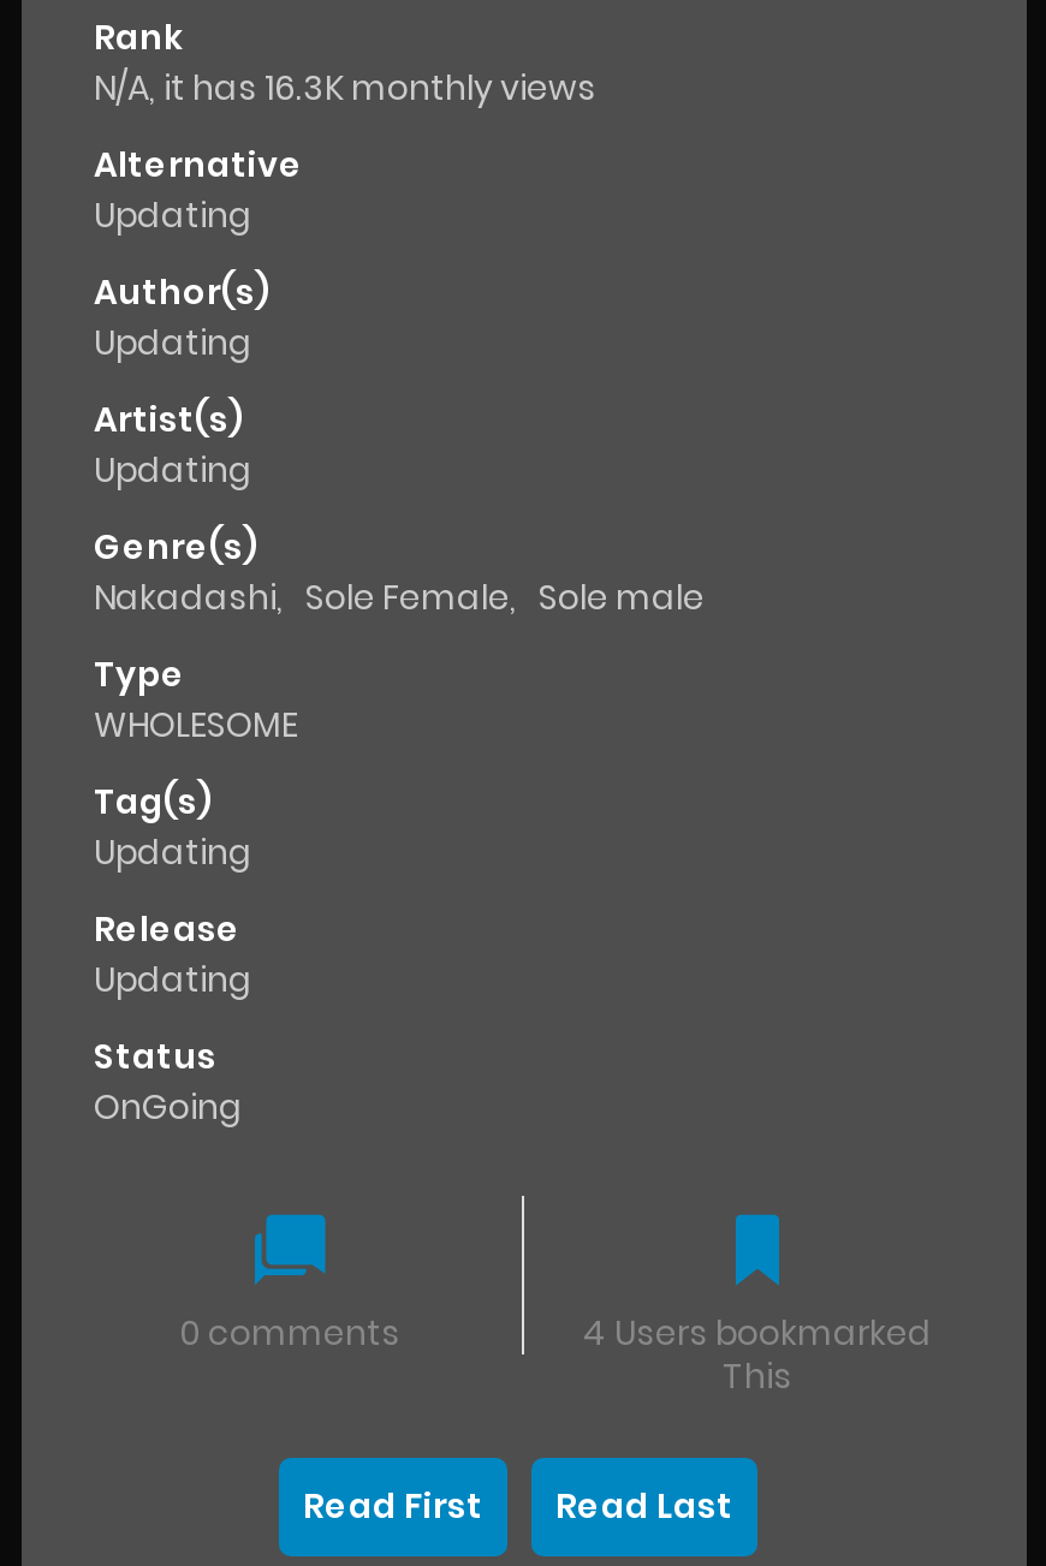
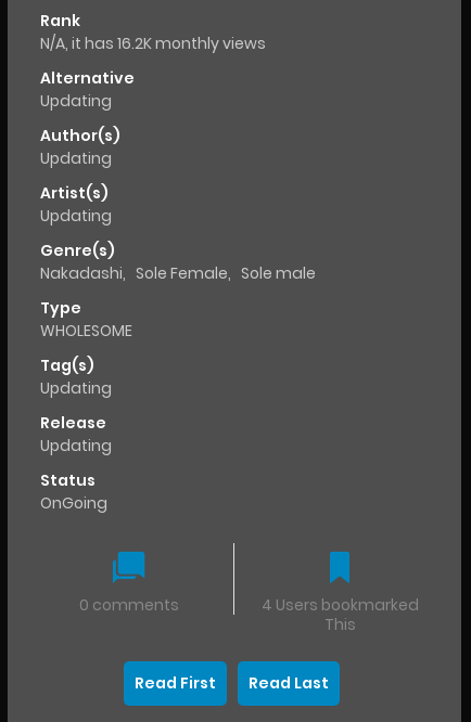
[94,65,596,113] N/A, it has 16.3K monthly views -> [40,33,266,55] N/A, it has 16.2K monthly views

